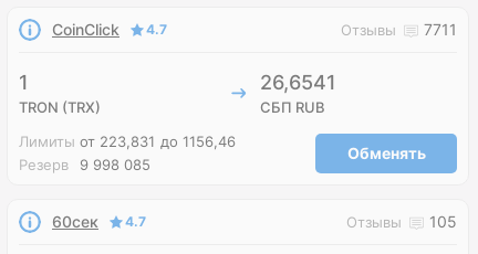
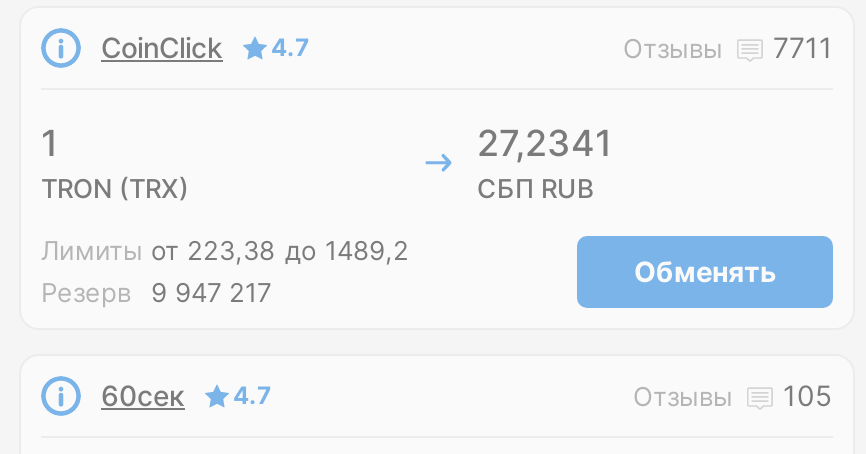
[260,71,336,94] 26,6541 -> [477,123,613,165] 27,2341
[19,133,236,151] Лимиты от 223,831 до 1156,46 -> [41,235,409,267] Лимиты от 223,38 до 1489,2
[19,156,150,174] Резерв 9 998 085 -> [41,277,271,309] Резерв 9 947 217

